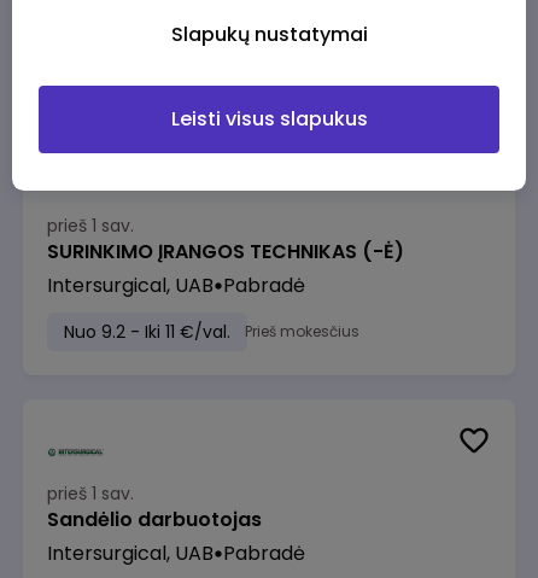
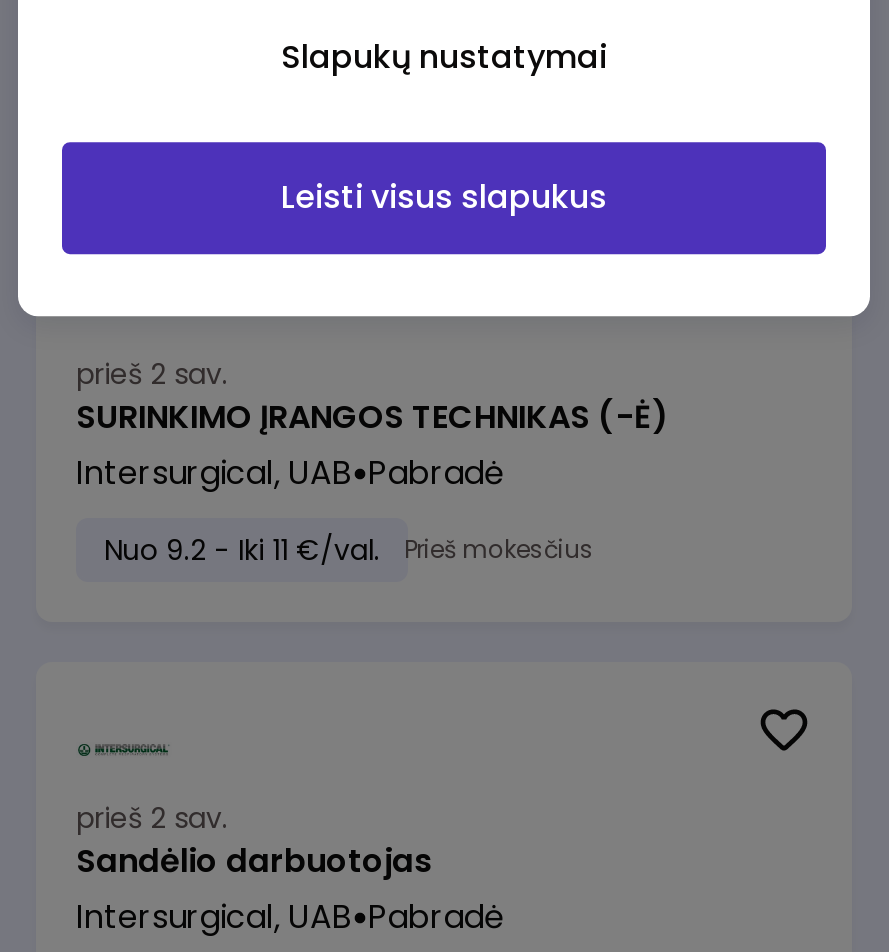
[47,214,134,238] prieš 1 sav. -> [76,354,228,394] prieš 2 sav.
[47,481,134,506] prieš 1 sav. -> [76,798,228,838] prieš 2 sav.

